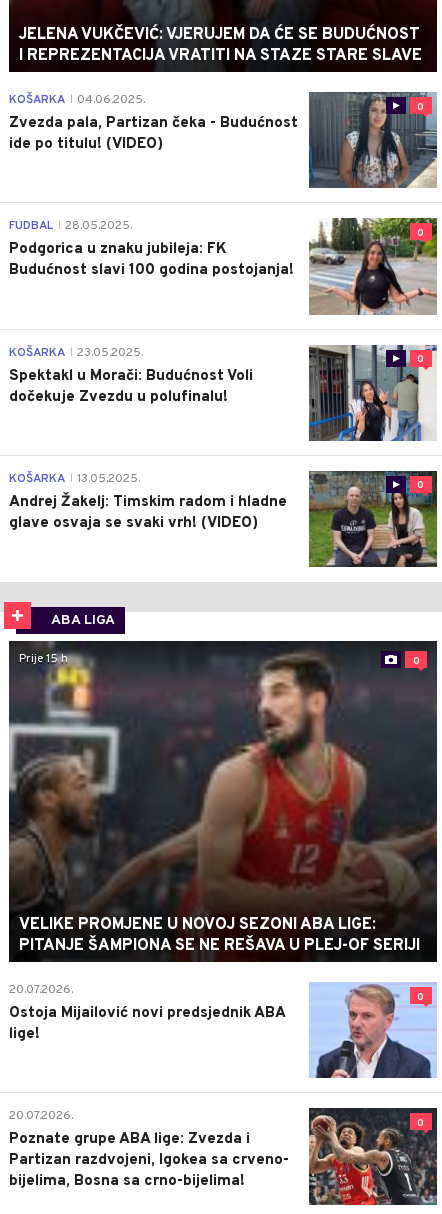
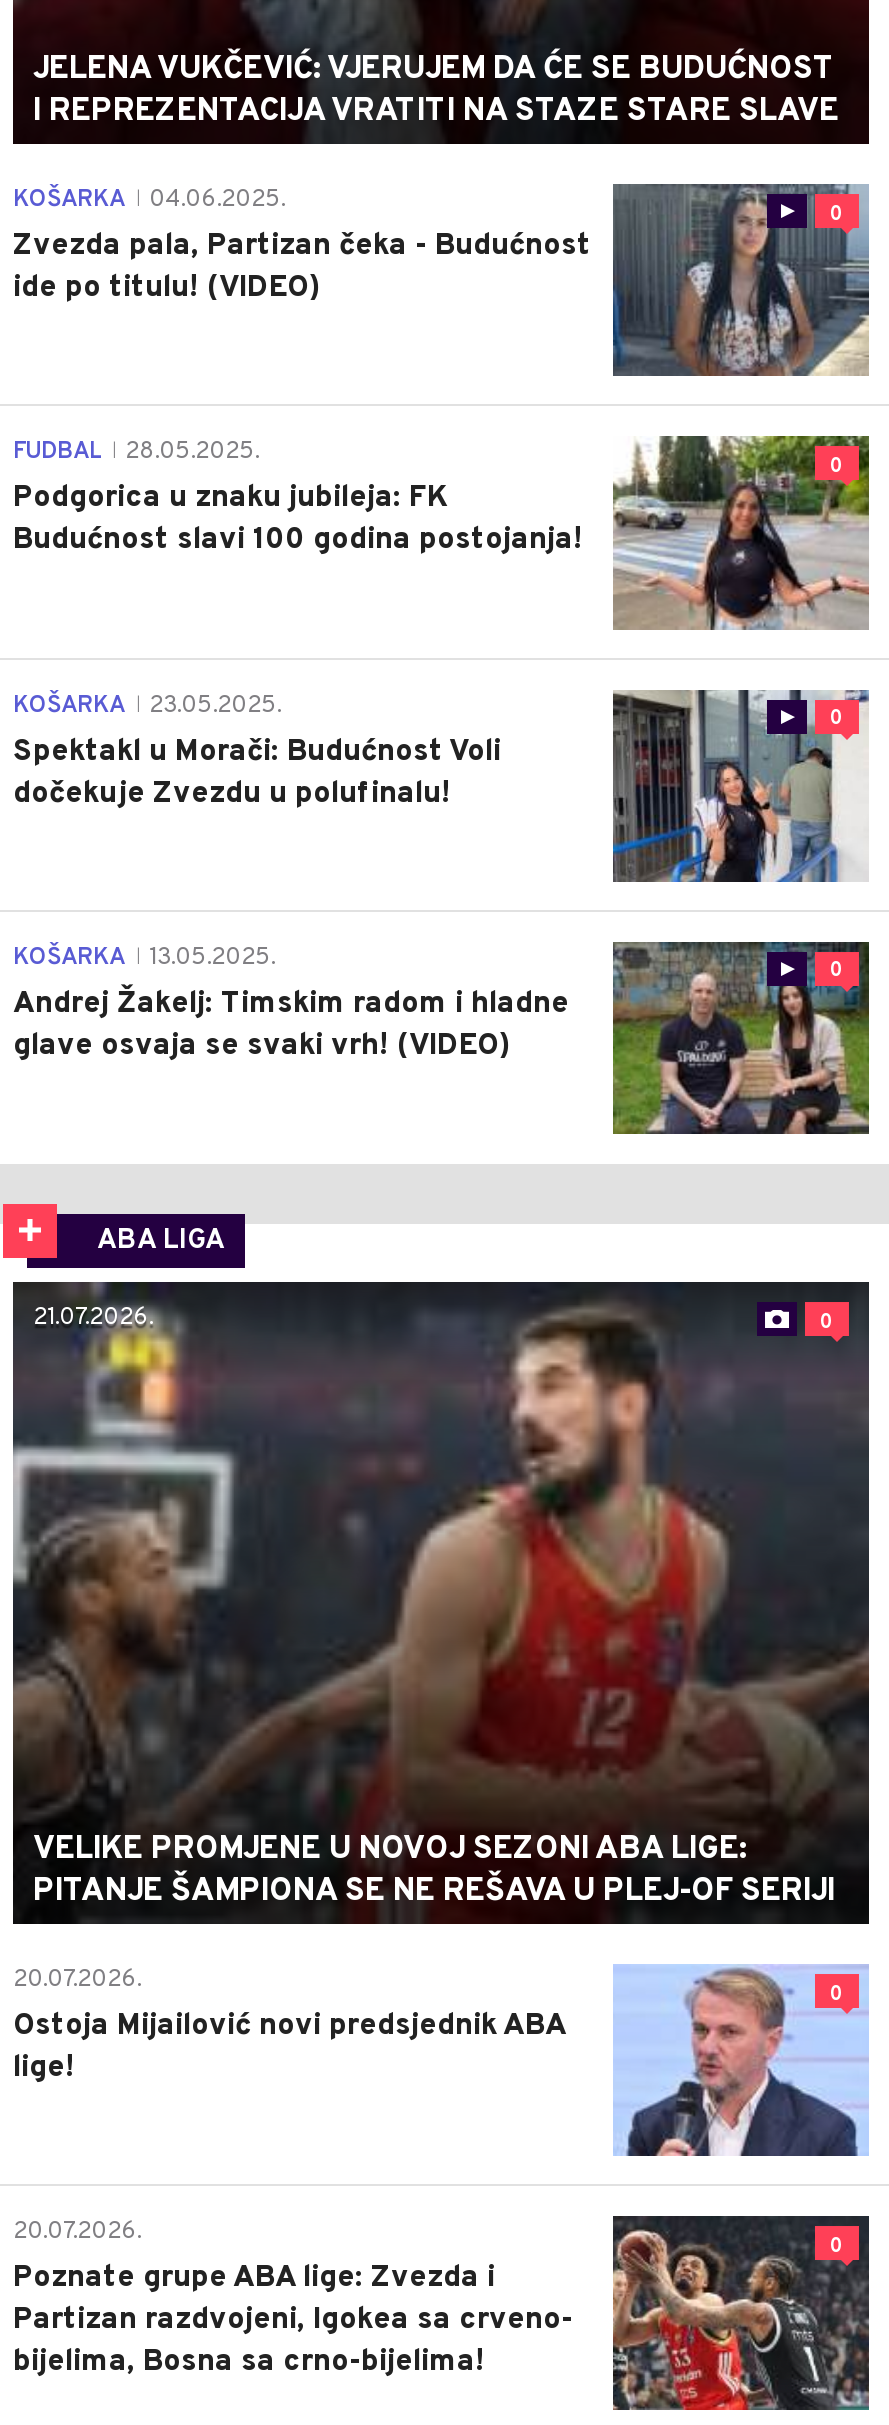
[19,651,68,667] Prije 15 h -> [33,1302,153,1334] 21.07.2026.

